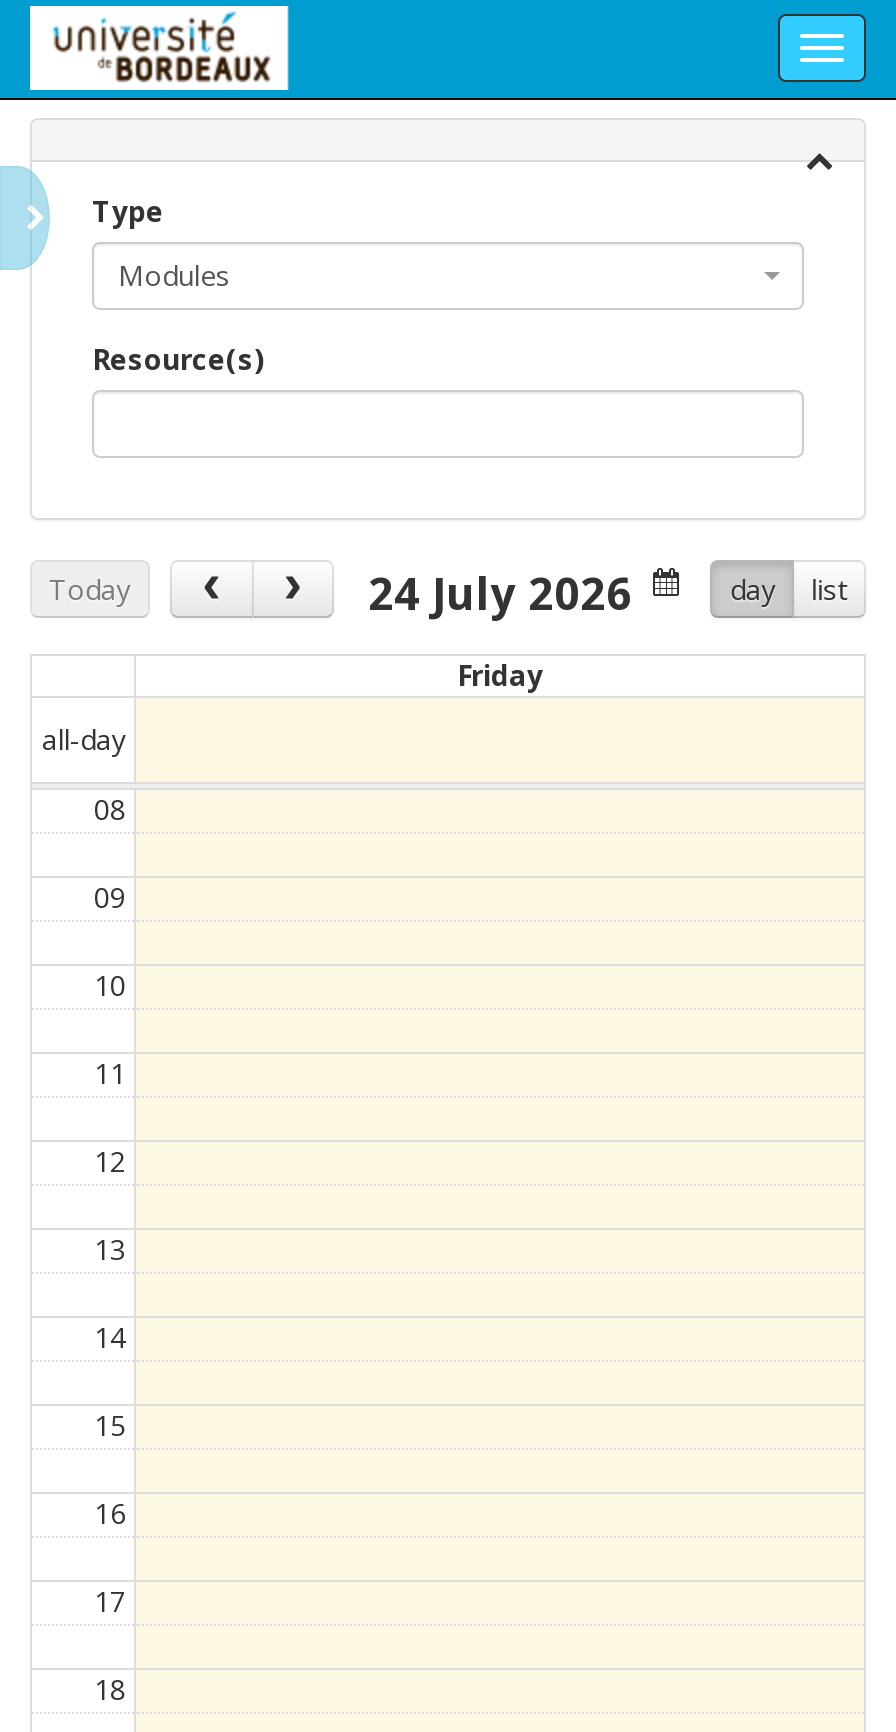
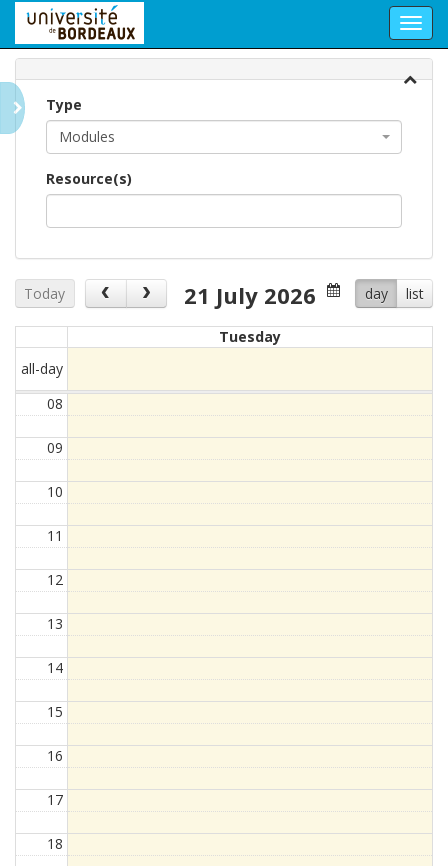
[368,562,632,622] 24 July 2026 -> [184,280,316,310] 21 July 2026
[457,656,543,694] Friday -> [219,327,281,346] Tuesday

